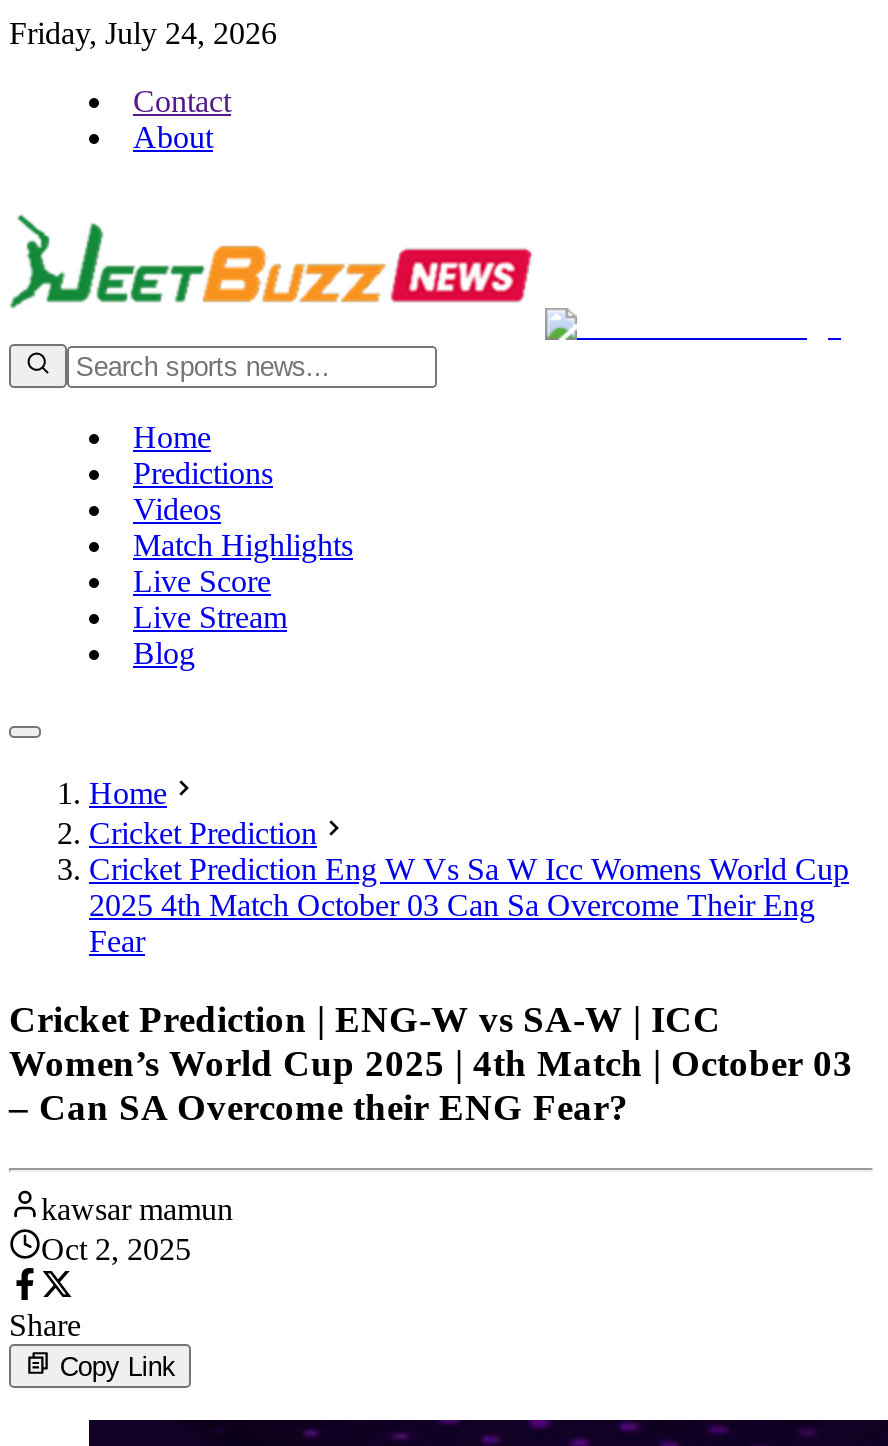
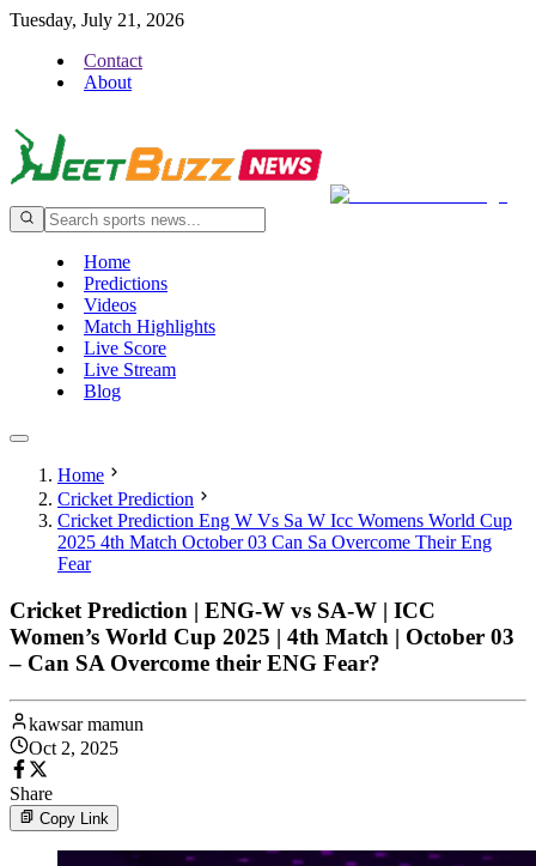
[9,16,277,50] Friday, July 24, 2026 -> [10,10,184,30] Tuesday, July 21, 2026

